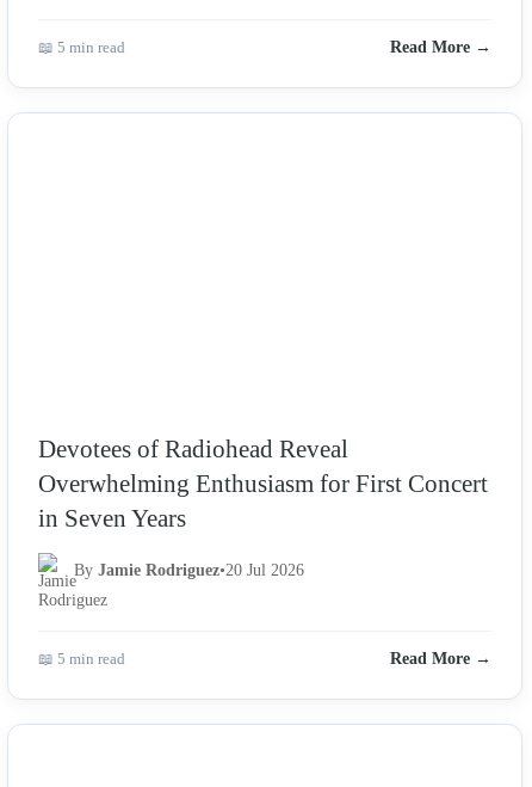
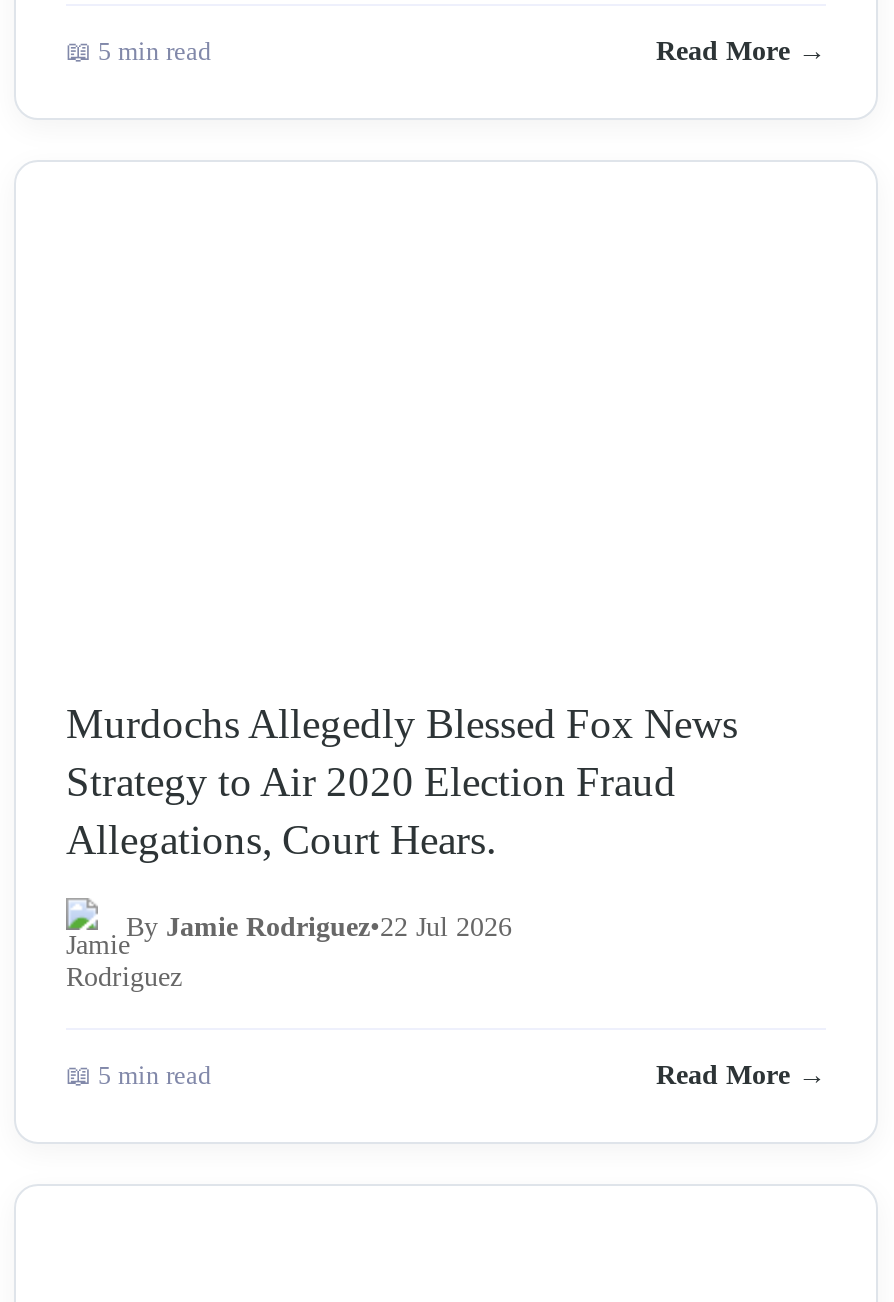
[38,435,488,531] Devotees of Radiohead Reveal | Overwhelming Enthusiasm for First Concert | in Seven Years -> [66,700,738,862] Murdochs Allegedly Blessed Fox News | Strategy to Air 2020 Election Fraud | Allegations, Court Hears.
[74,561,304,579] By Jamie Rodriguez•20 Jul 2026 -> [126,912,512,942] By Jamie Rodriguez•22 Jul 2026

